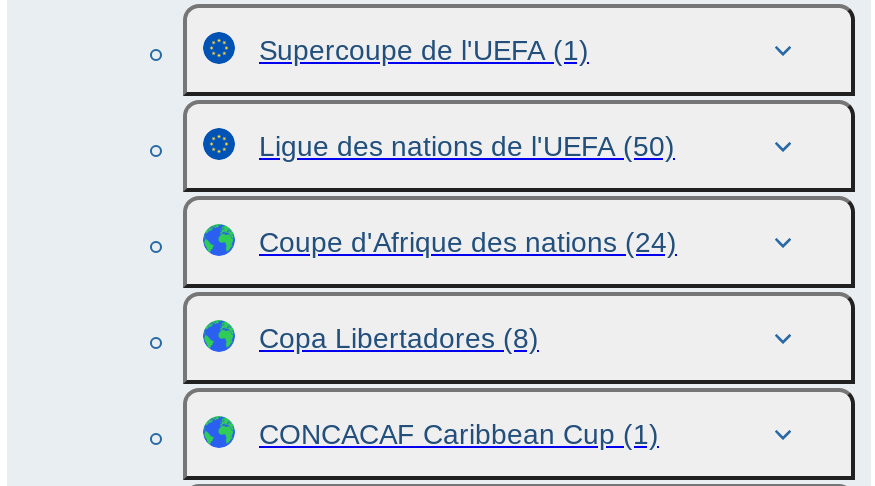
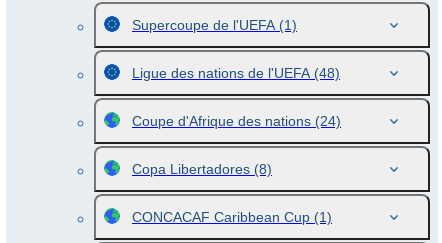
[259,130,675,162] Ligue des nations de l'UEFA (50) -> [132,65,340,81] Ligue des nations de l'UEFA (48)

